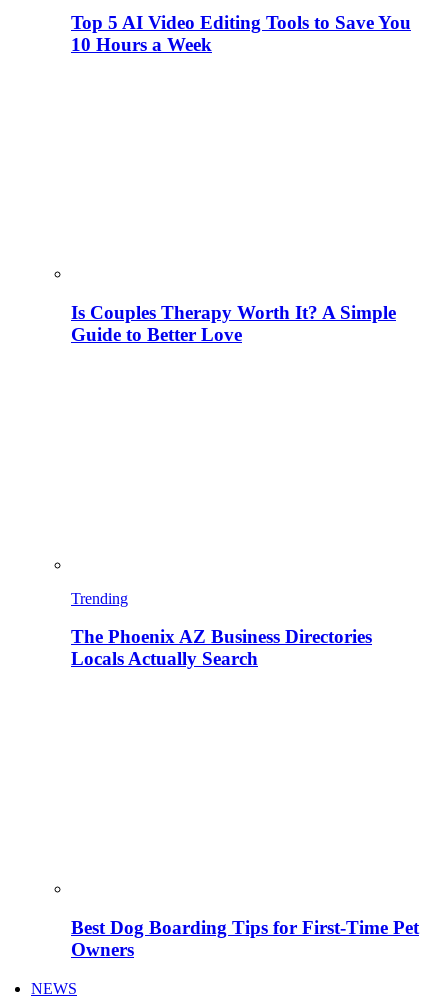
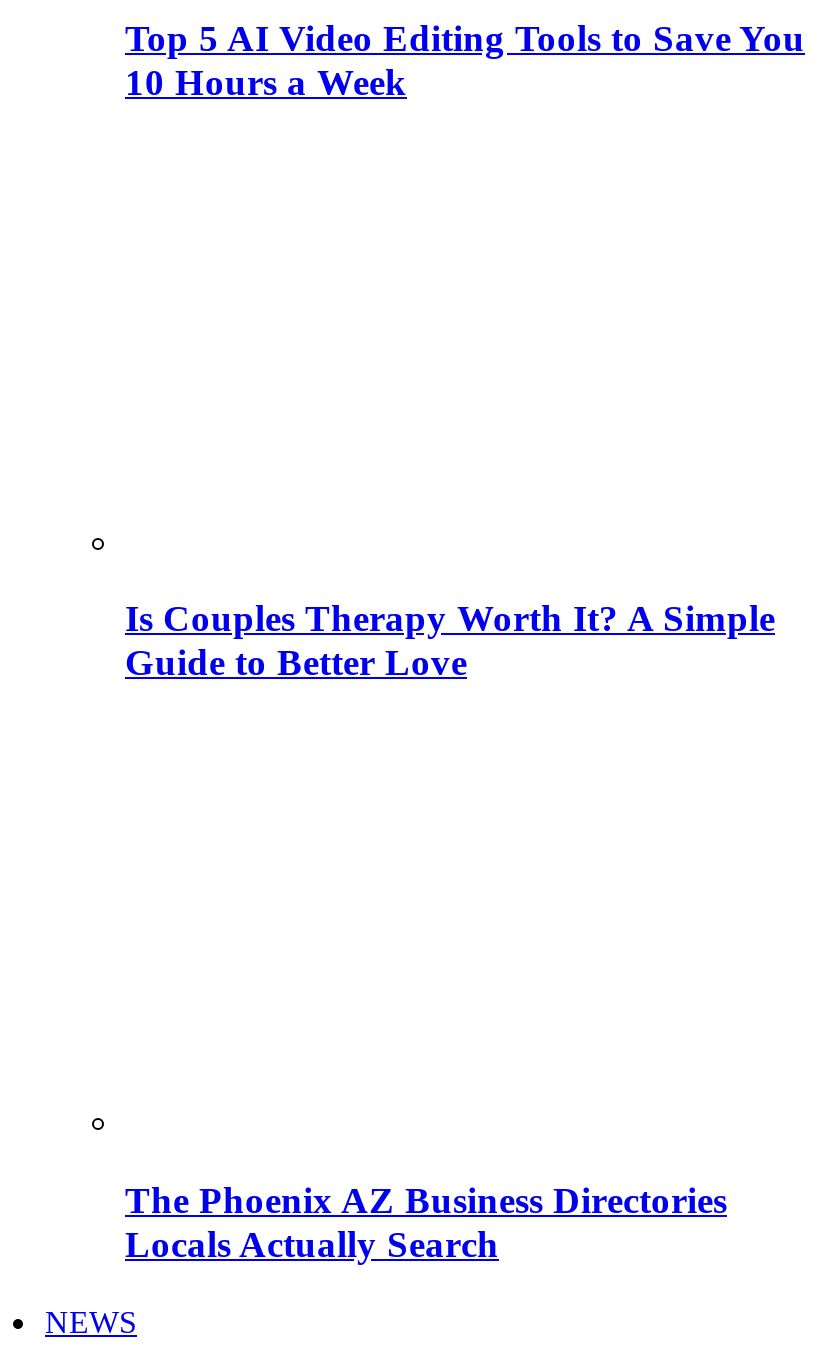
[71,590,128,607] Trending -> none
[71,917,419,960] Best Dog Boarding Tips for First-Time Pet | Owners -> none

